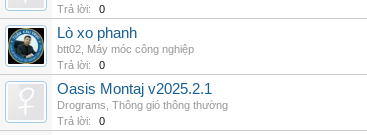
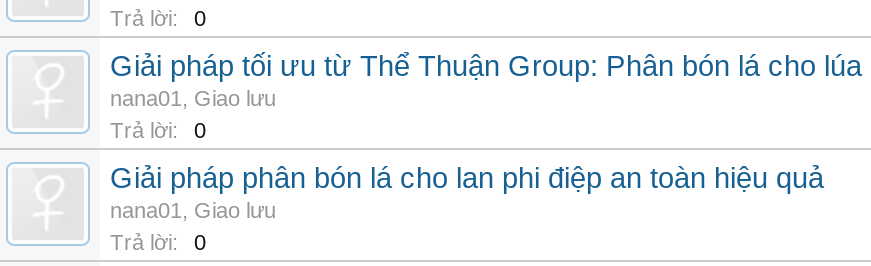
[7,27,45,65] [image] -> none
[57,25,194,55] Lò xo phanh | btt02, Máy móc công nghiệp -> [110,50,862,110] Giải pháp tối ưu từ Thể Thuận Group: Phân bón lá cho lúa | nana01, Giao lưu
[57,81,228,111] Oasis Montaj v2025.2.1 | Drograms, Thông gió thông thường -> [110,162,824,222] Giải pháp phân bón lá cho lan phi điệp an toàn hiệu quả | nana01, Giao lưu

